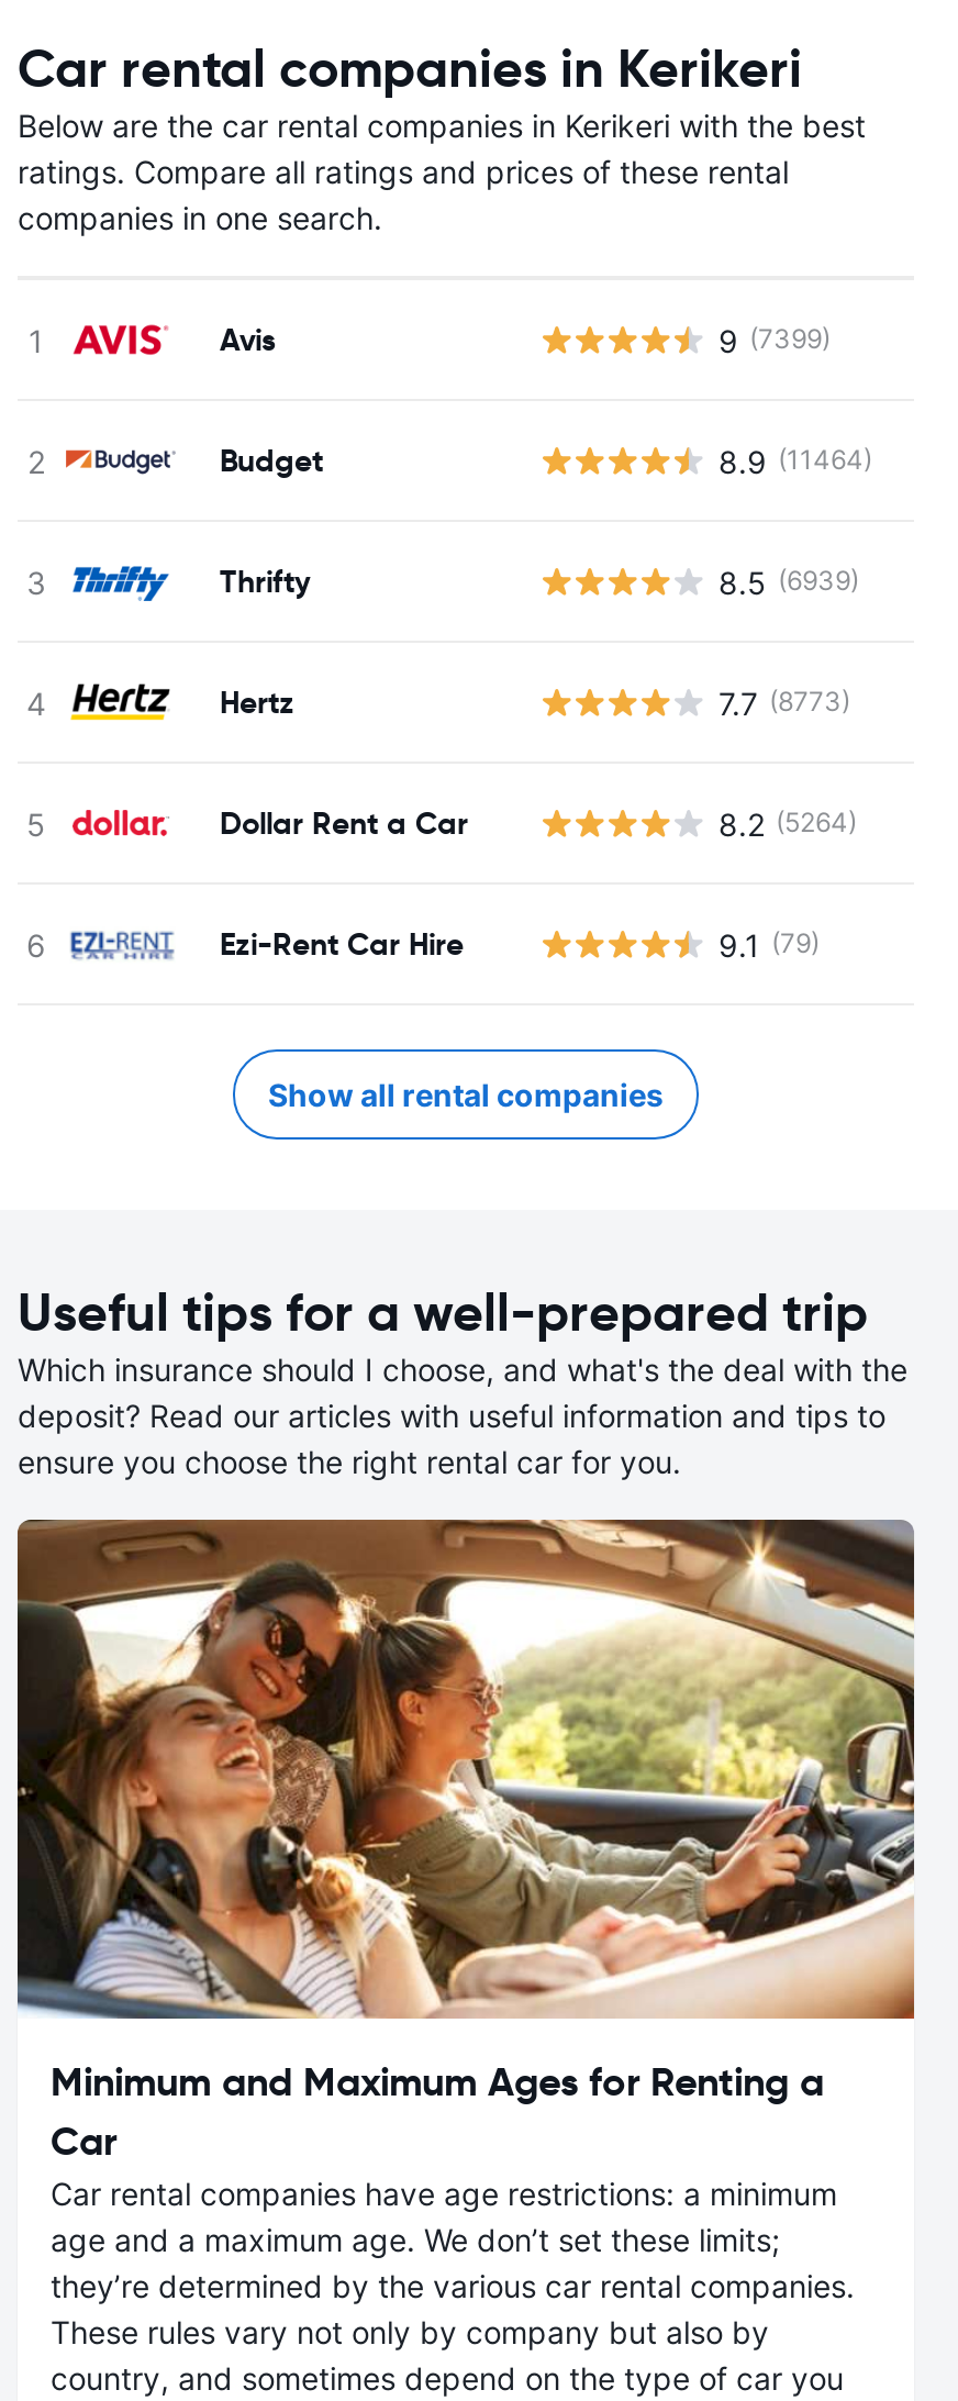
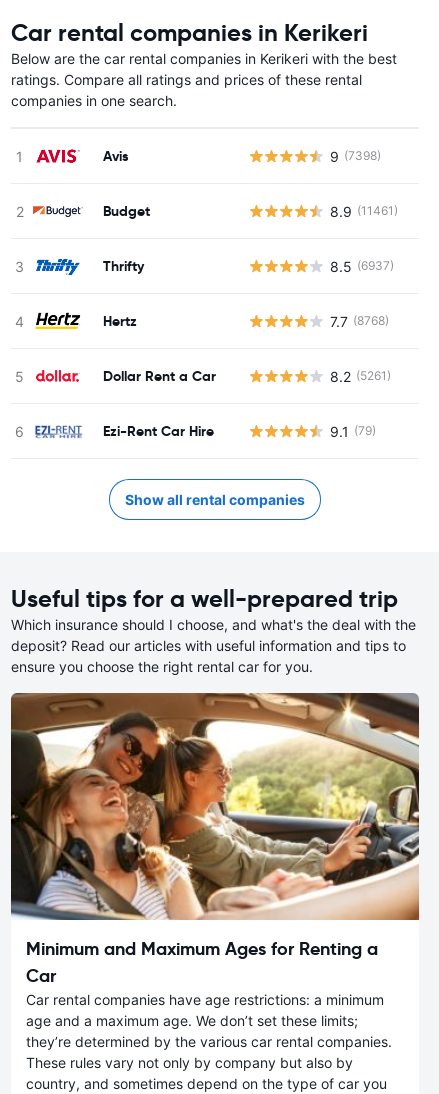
[718,321,831,358] 9 (7399) -> [330,147,381,164] 9 (7398)
[718,442,872,479] 8.9 (11464) -> [330,202,398,219] 8.9 (11461)
[718,563,859,600] 8.5 (6939) -> [330,257,394,274] 8.5 (6937)
[718,683,850,721] 7.7 (8773) -> [330,312,389,329] 7.7 (8768)
[718,804,857,842] 8.2 (5264) -> [330,367,391,384] 8.2 (5261)

